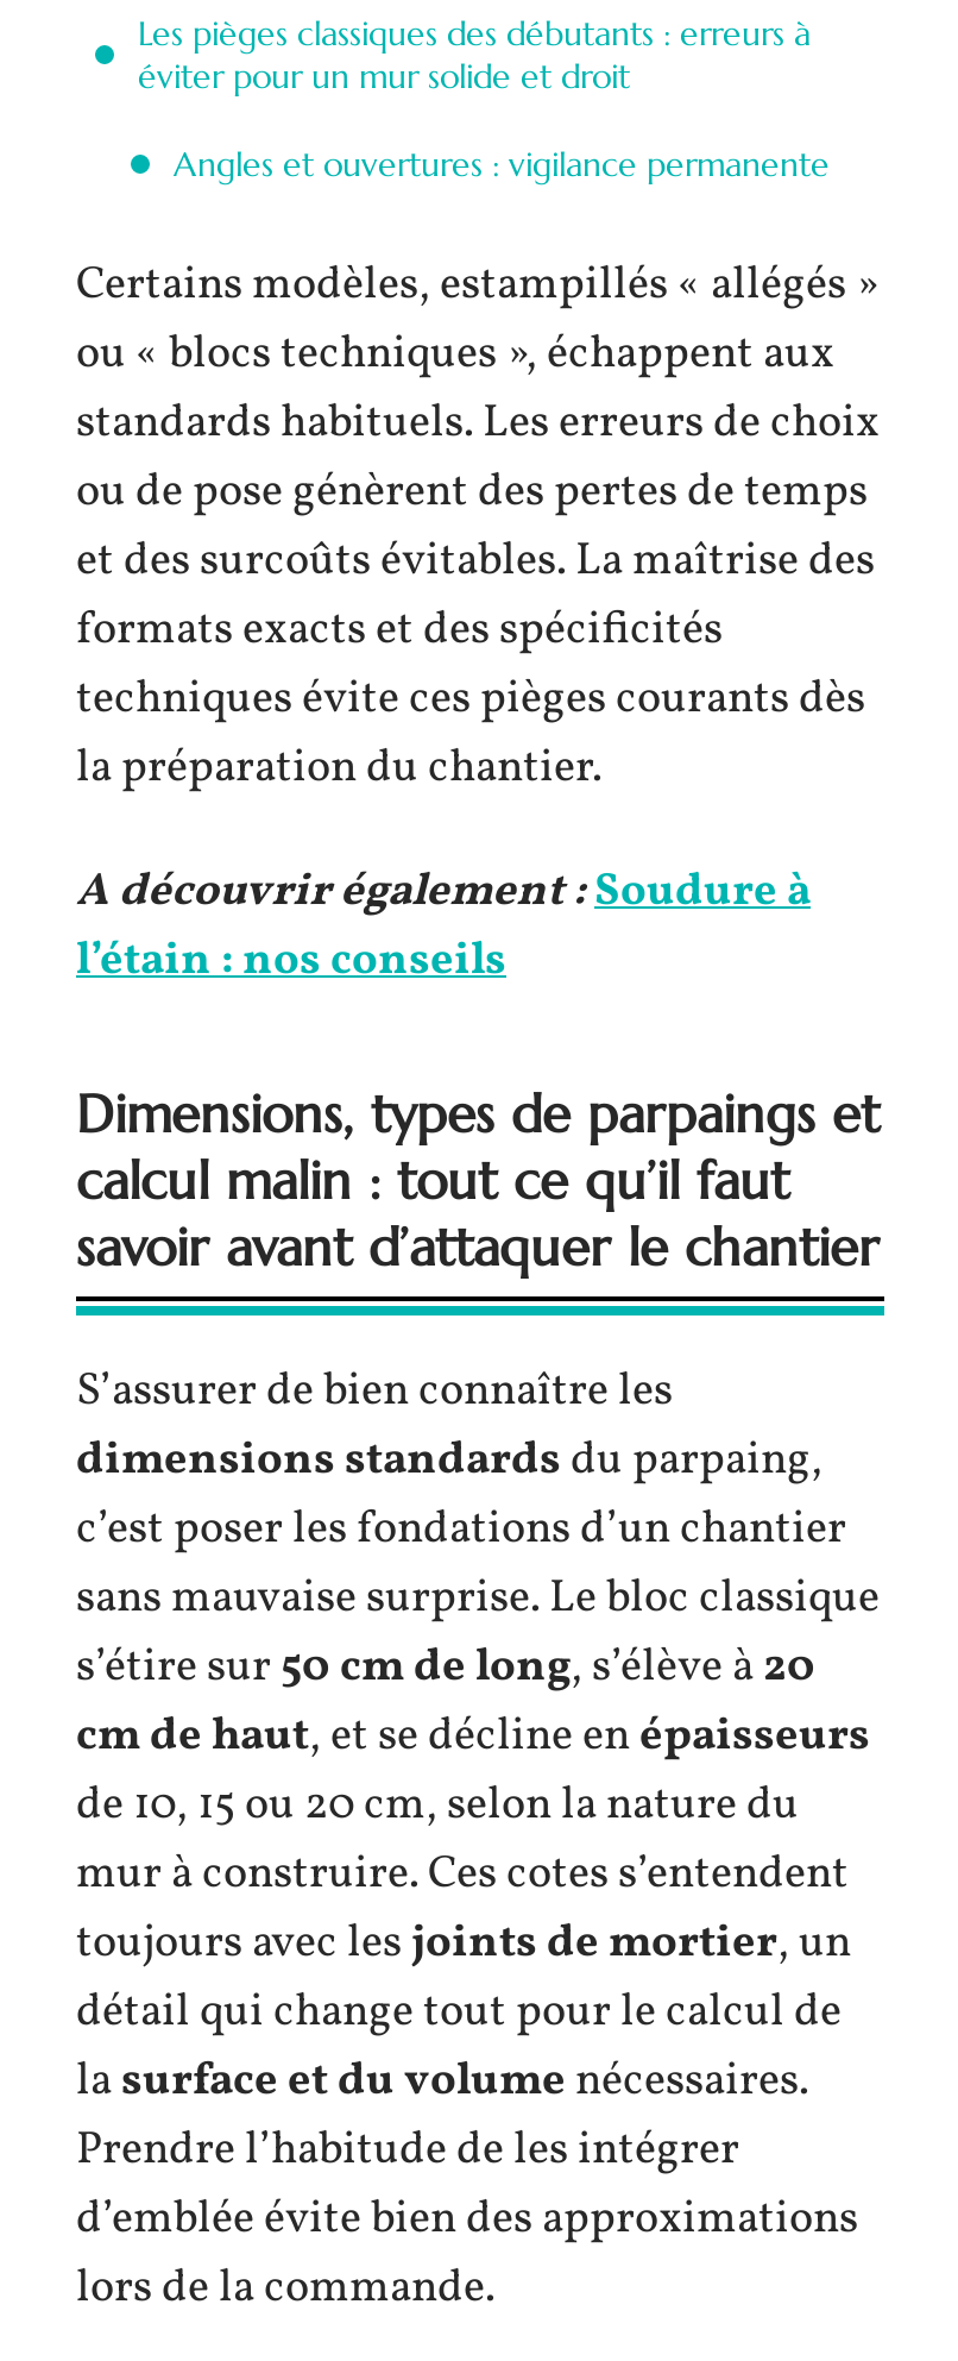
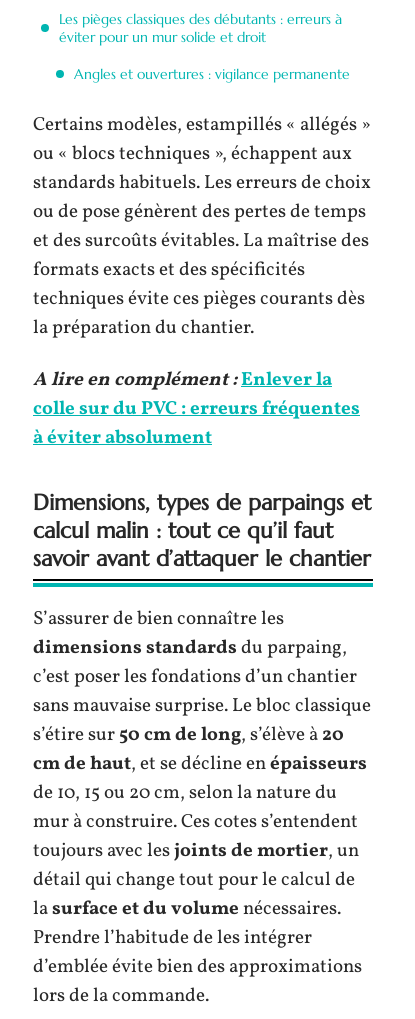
[76,860,811,991] A découvrir également : Soudure à | l’étain : nos conseils -> [33,366,360,450] A lire en complément : Enlever la | colle sur du PVC : erreurs fréquentes | à éviter absolument

